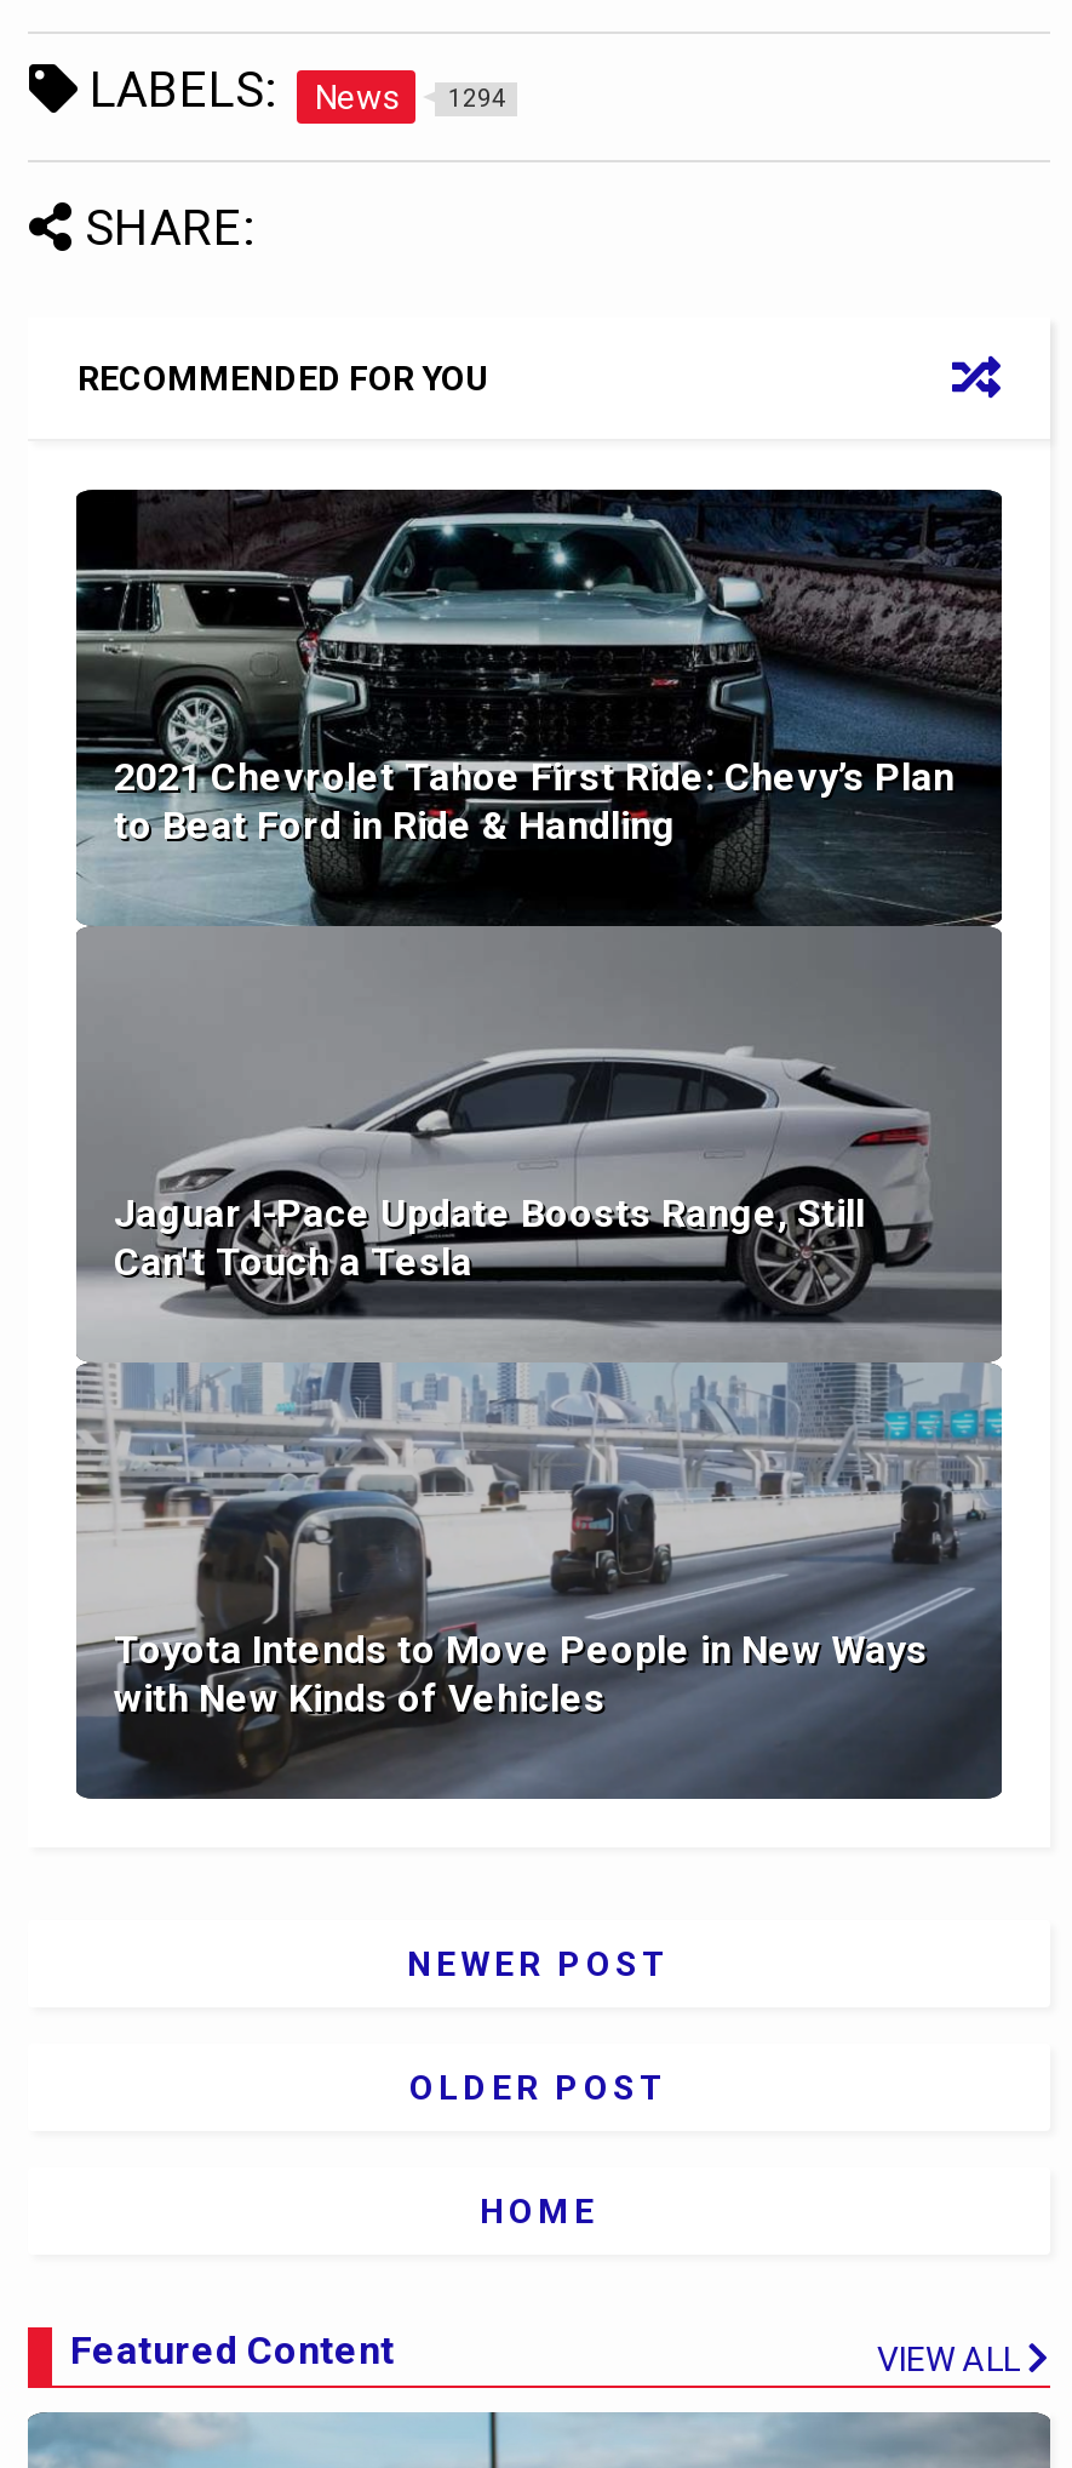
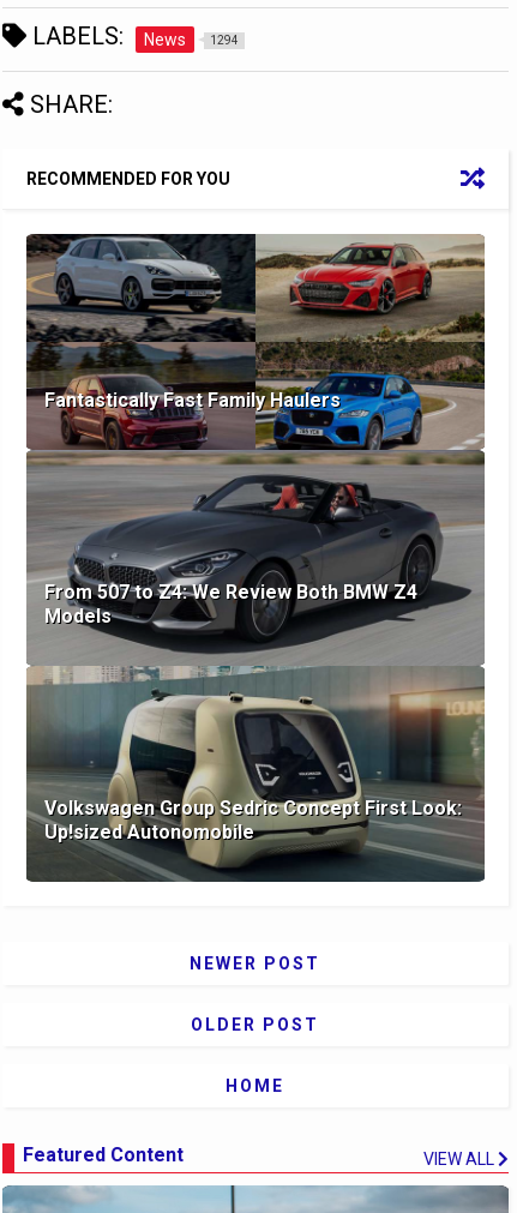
[74,490,1004,1799] [image] | 2021 Chevrolet Tahoe First Ride: Chevy’s Plan | to Beat Ford in Ride & Handling -> [25,234,486,881] [image] | Fantastically Fast Family Haulers
[114,1190,865,1285] Jaguar I-Pace Update Boosts Range, Still | Can't Touch a Tesla -> [45,581,418,627] From 507 to Z4: We Review Both BMW Z4 | Models
[114,1627,928,1721] Toyota Intends to Move People in New Ways | with New Kinds of Vehicles -> [45,797,462,843] Volkswagen Group Sedric Concept First Look: | Up!sized Autonomobile

